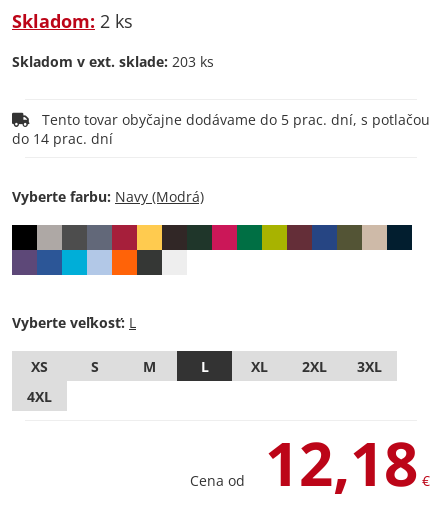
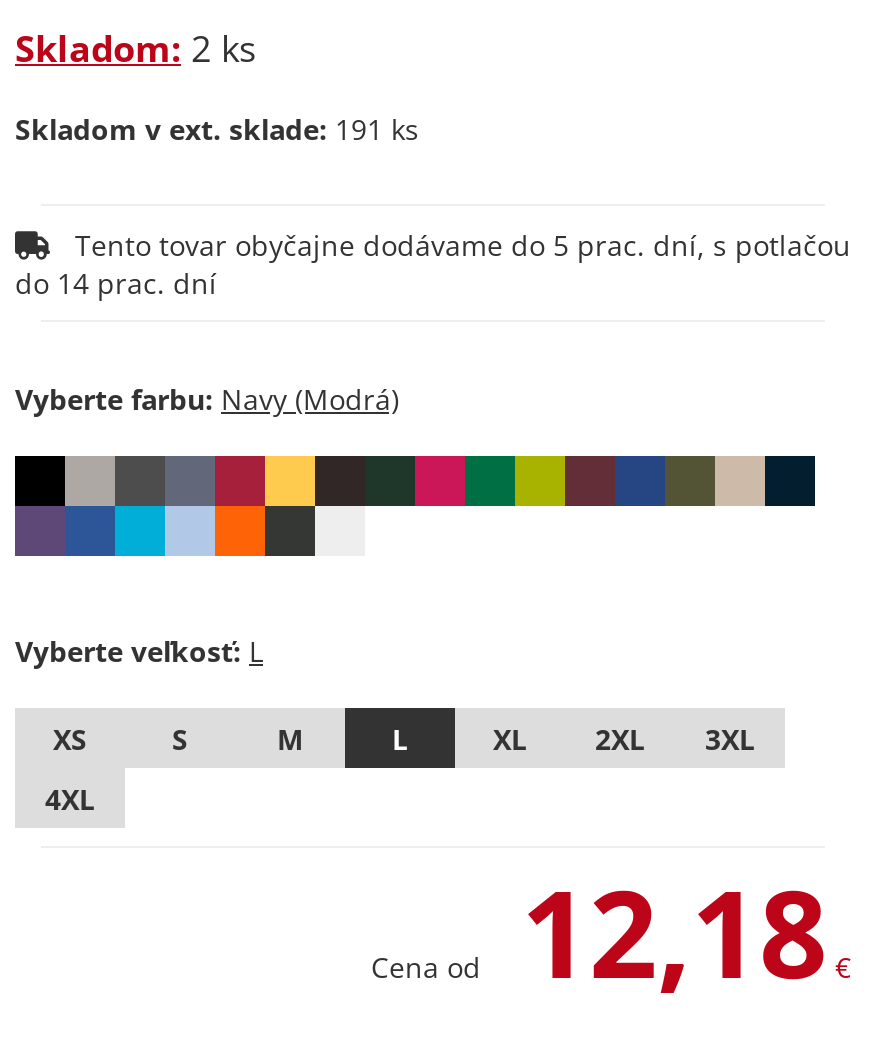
[12,52,214,71] Skladom v ext. sklade: 203 ks -> [15,110,419,148] Skladom v ext. sklade: 191 ks

